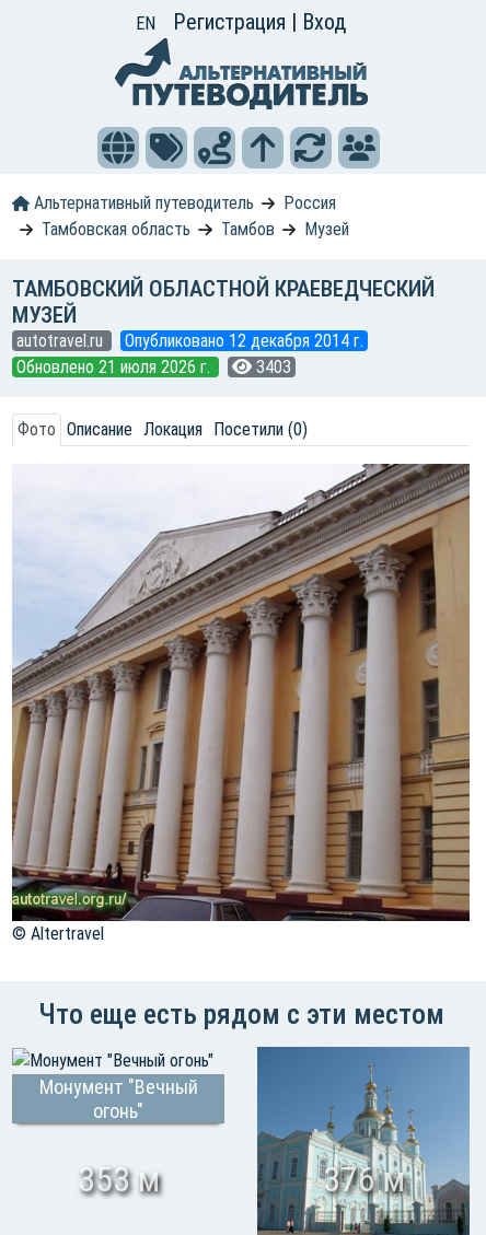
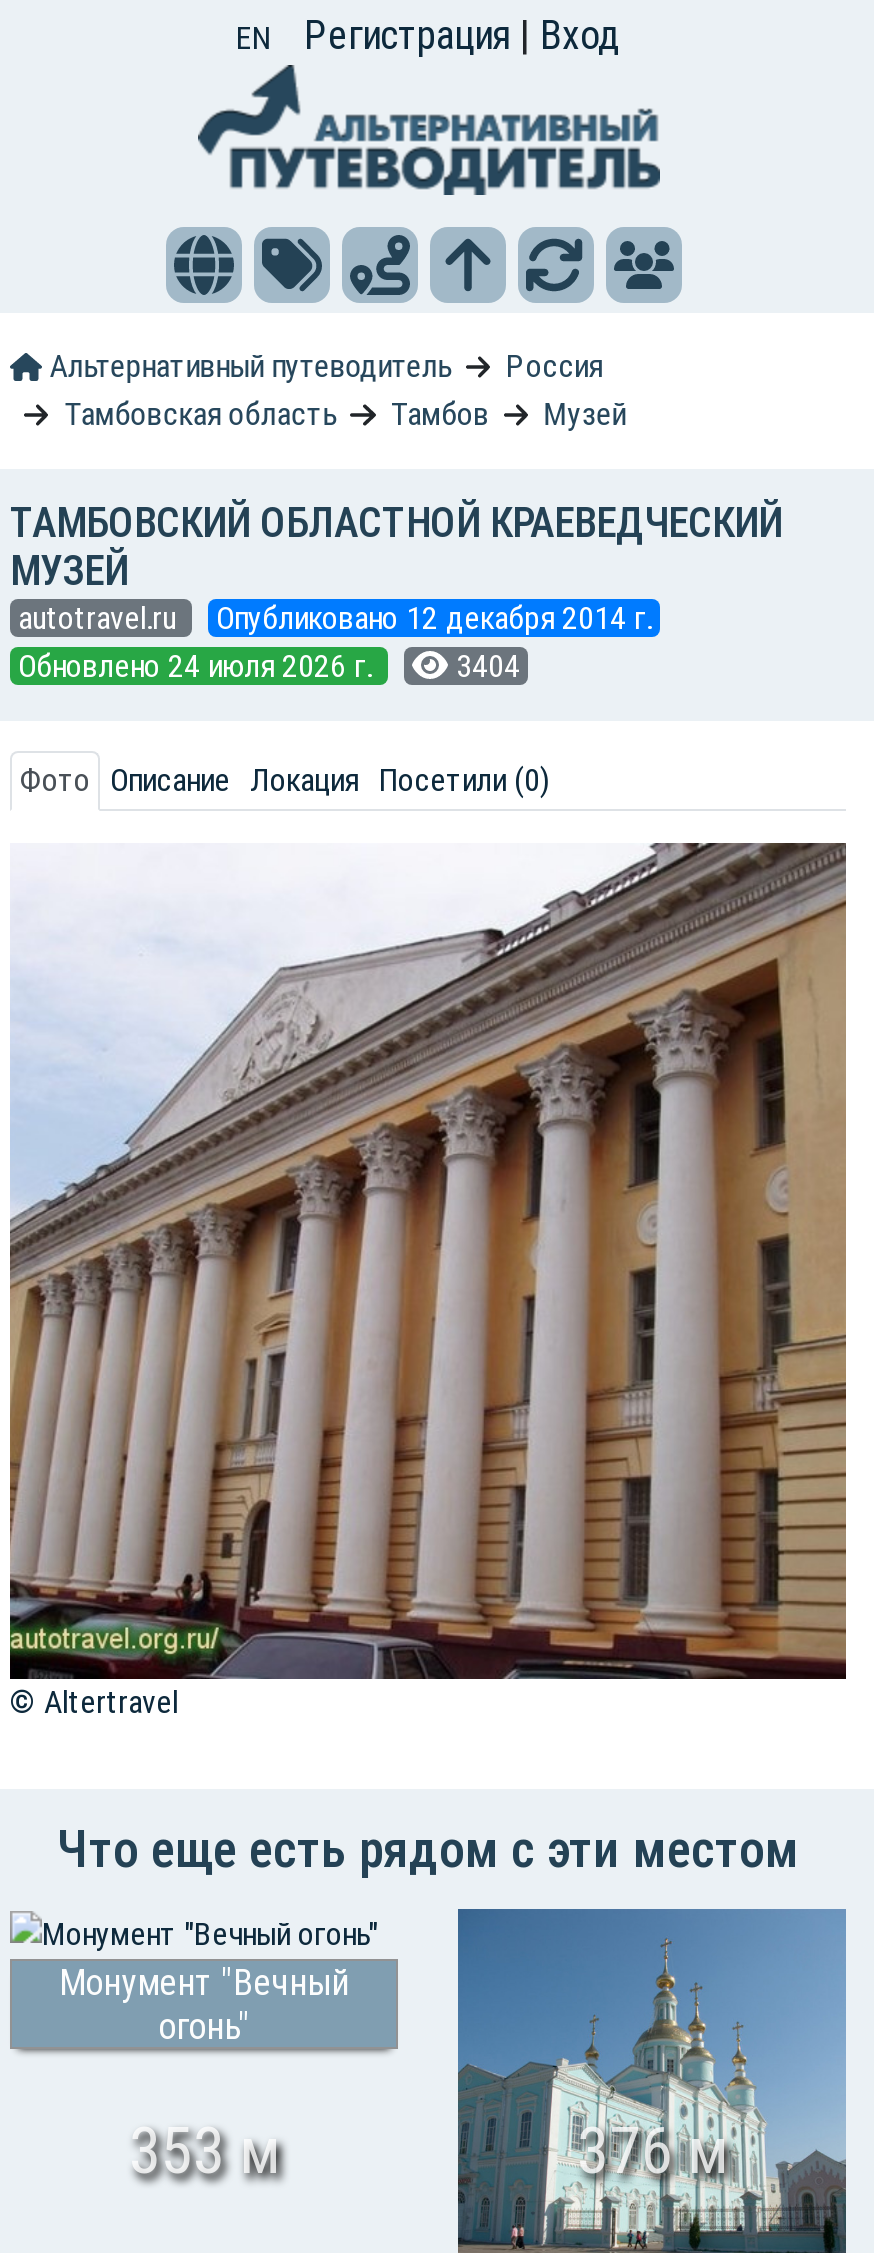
[16,357,215,377] Обновлено 21 июля 2026 г. -> [18,647,380,685] Обновлено 24 июля 2026 г.
[252,357,291,377] 3403 -> [448,647,520,685] 3404

